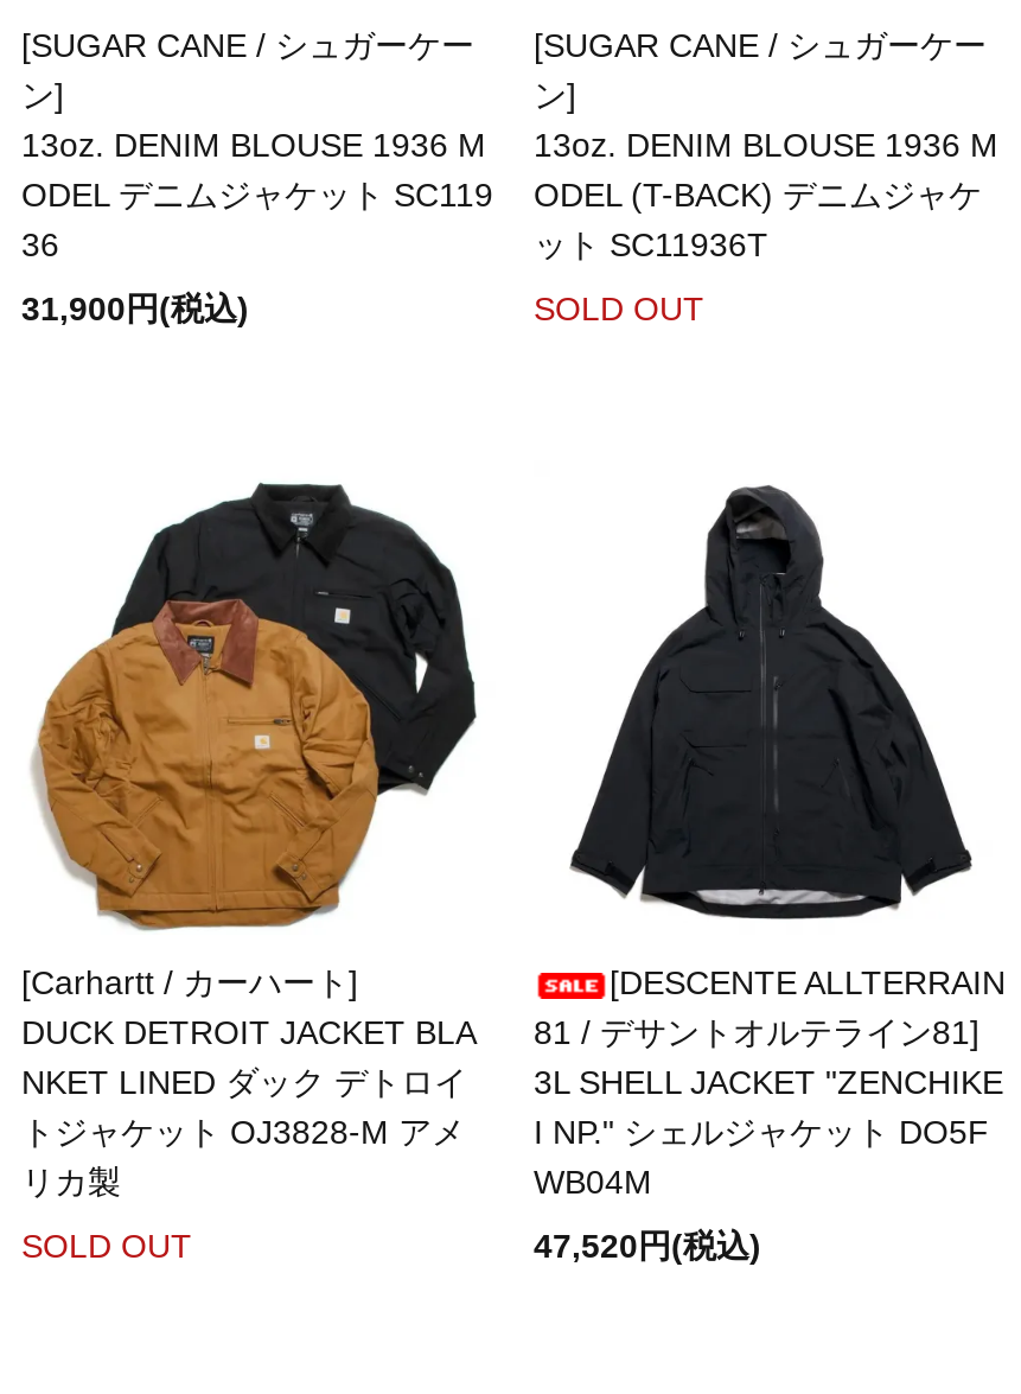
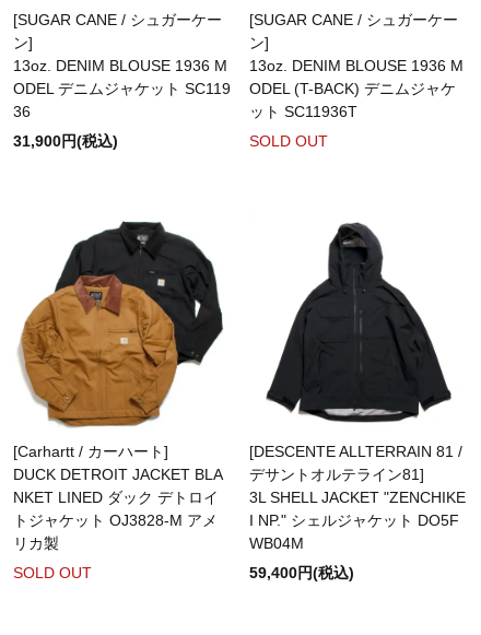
[534,1228,761,1266] 47,520円(税込) -> [249,564,354,582] 59,400円(税込)

